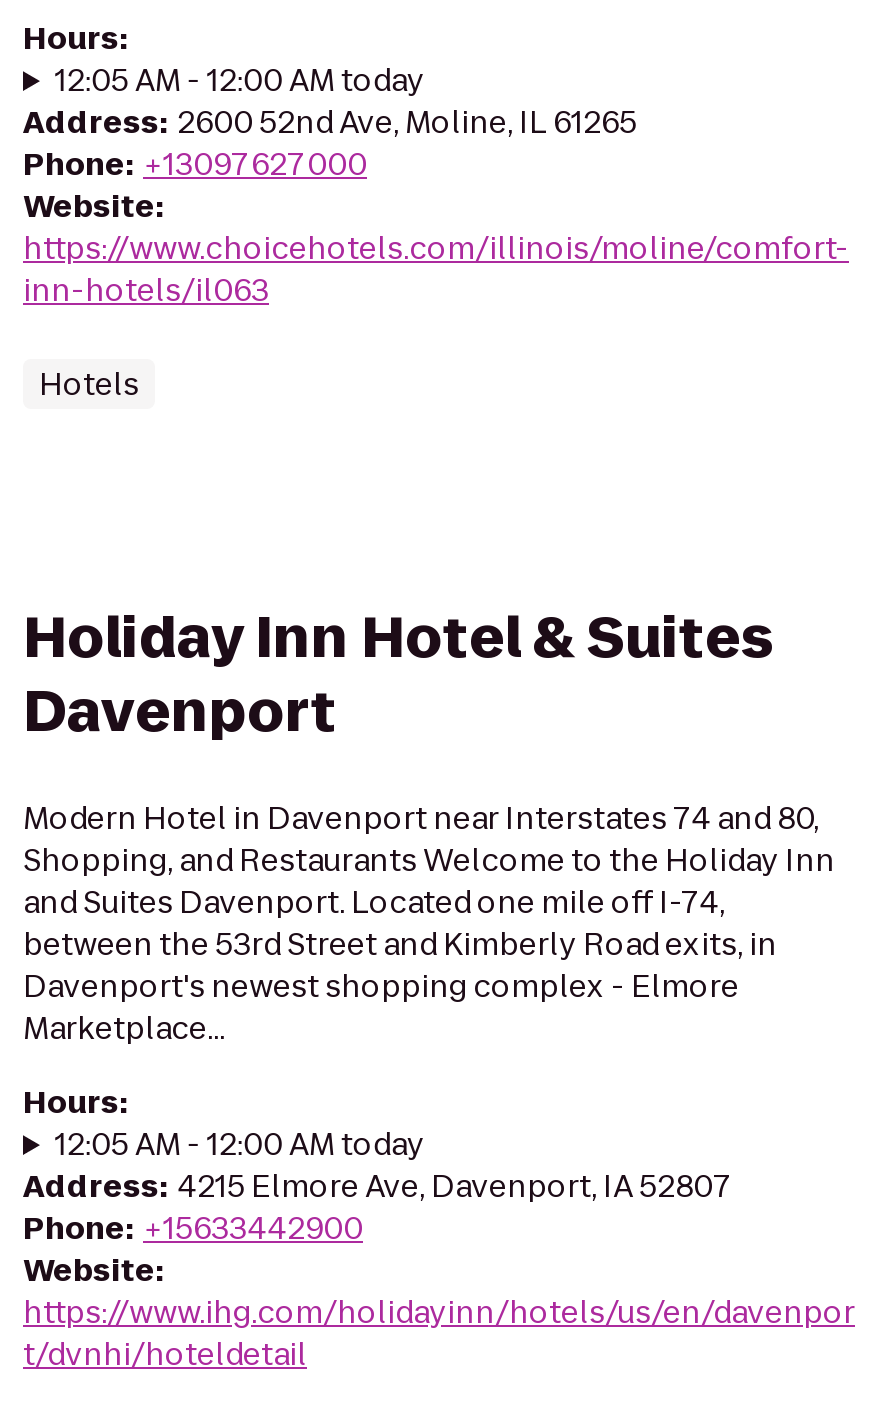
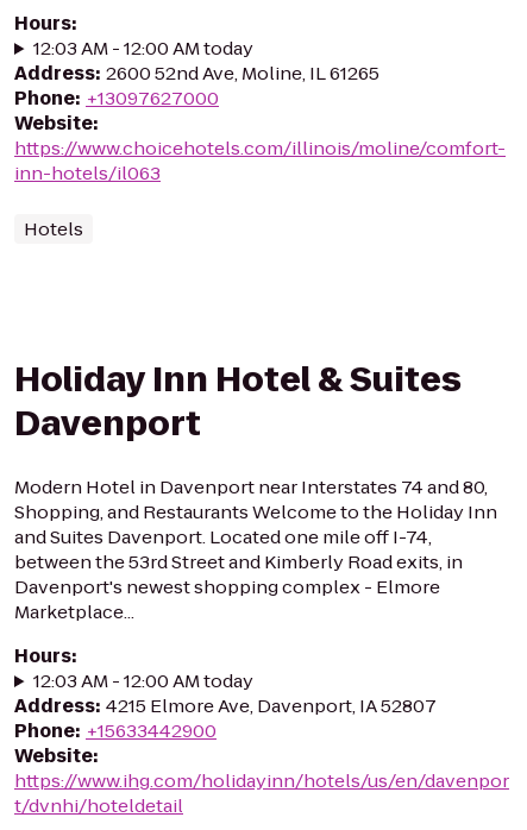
[55,59,425,101] 12:05 AM - 12:00 AM today -> [33,36,253,61] 12:03 AM - 12:00 AM today
[55,1123,425,1165] 12:05 AM - 12:00 AM today -> [33,668,253,693] 12:03 AM - 12:00 AM today

